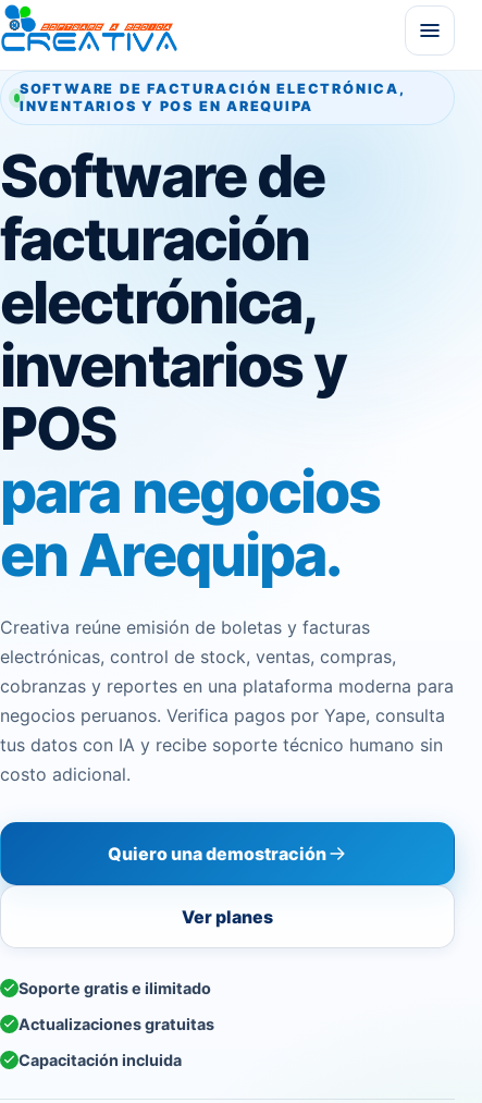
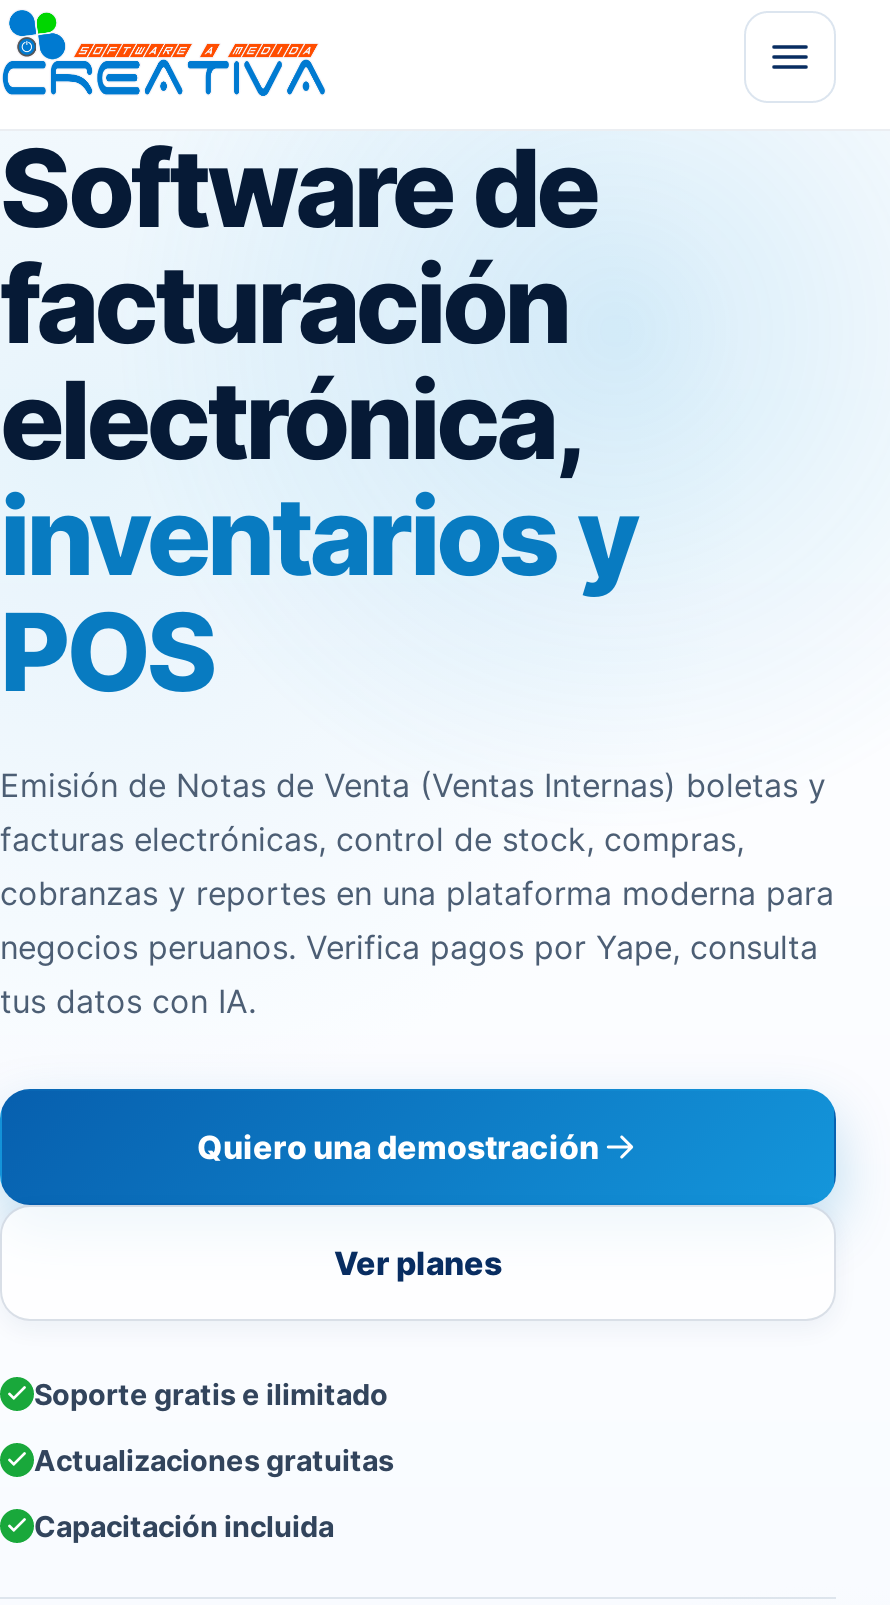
[19,81,405,114] SOFTWARE DE FACTURACIÓN ELECTRÓNICA, | INVENTARIOS Y POS EN AREQUIPA -> none
[0,456,396,667] para negocios | en Arequipa. | Creativa reúne emisión de boletas y facturas | electrónicas, control de stock, ventas, compras, -> [0,765,826,859] Emisión de Notas de Venta (Ventas Internas) boletas y | facturas electrónicas, control de stock, compras,
[0,734,443,785] tus datos con IA y recibe soporte técnico humano sin | costo adicional. -> [0,981,256,1021] tus datos con IA.

